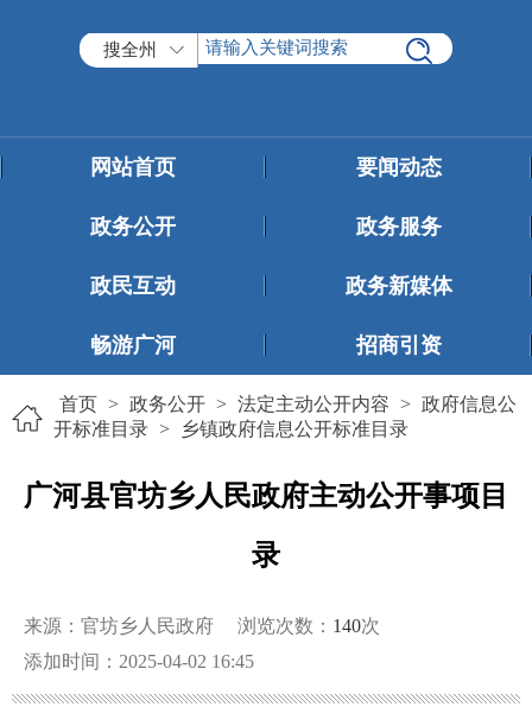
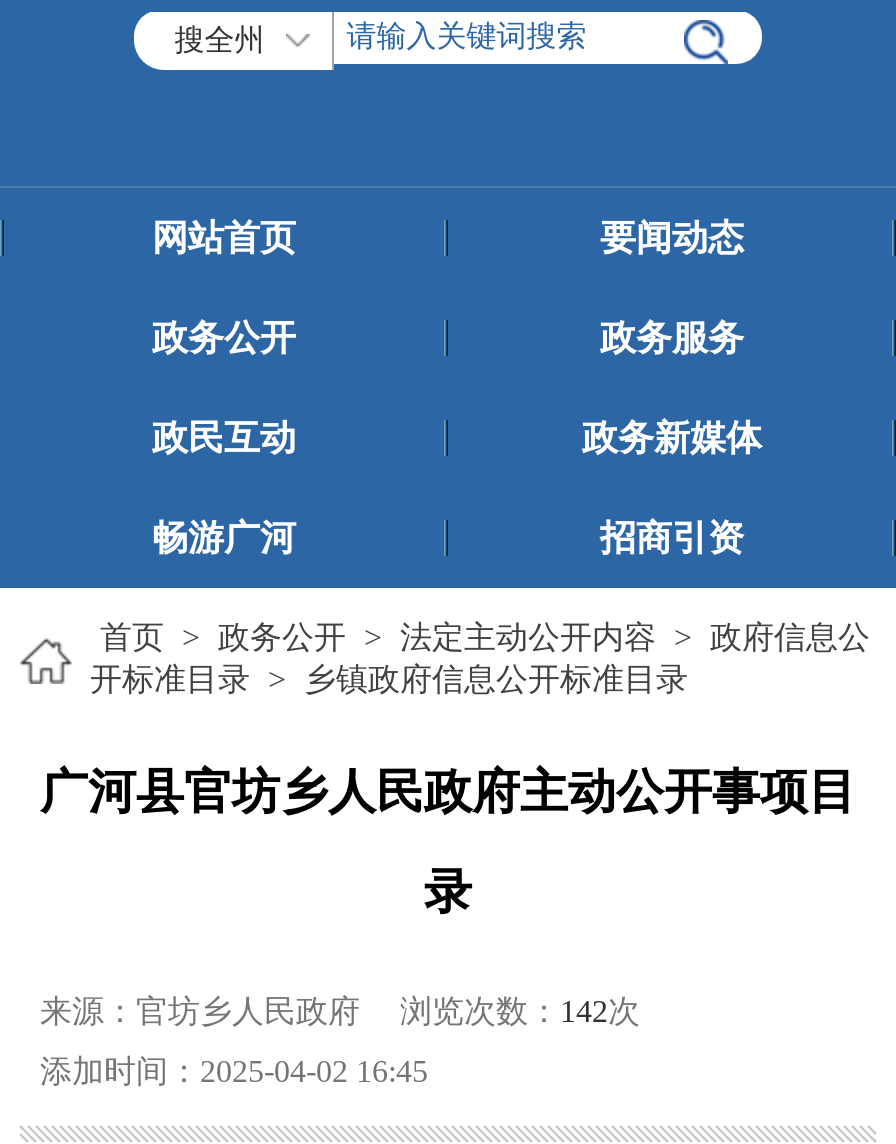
[24,616,380,636] 来源：官坊乡人民政府 浏览次数：140次 -> [40,994,640,1028] 来源：官坊乡人民政府 浏览次数：142次

